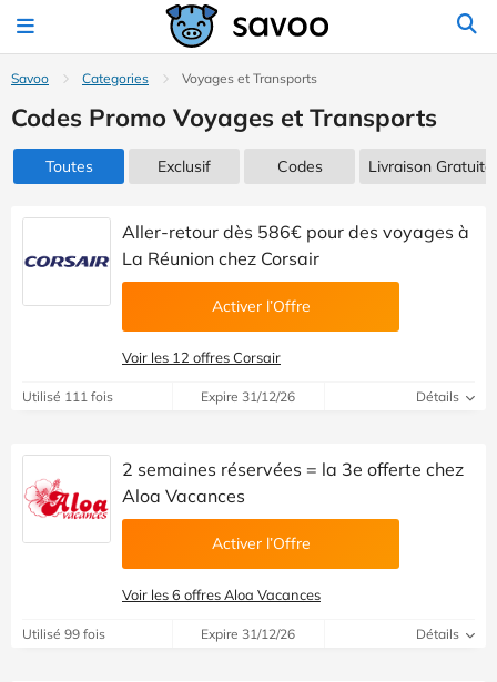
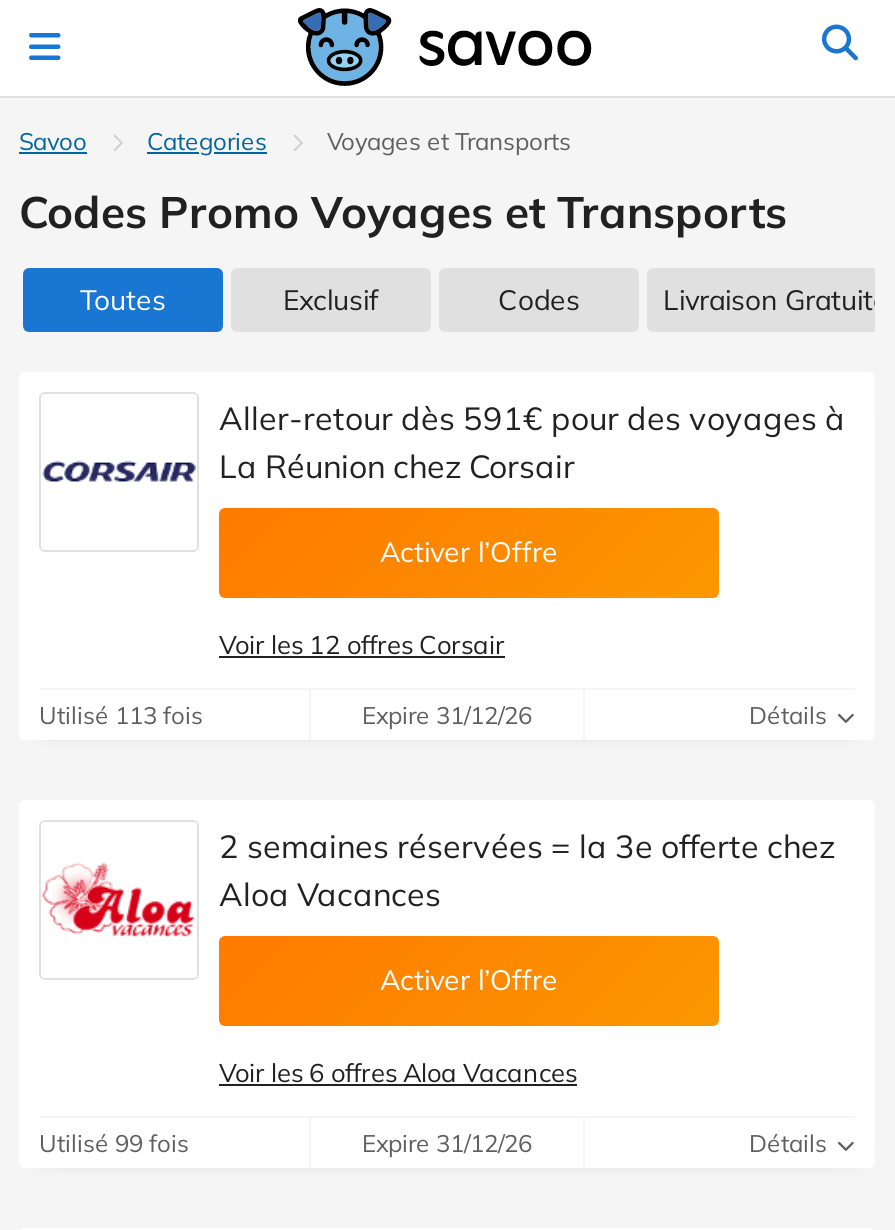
[122,221,469,243] Aller-retour dès 586€ pour des voyages à -> [219,398,845,438] Aller-retour dès 591€ pour des voyages à
[22,388,113,405] Utilisé 111 fois -> [39,700,203,730] Utilisé 113 fois

